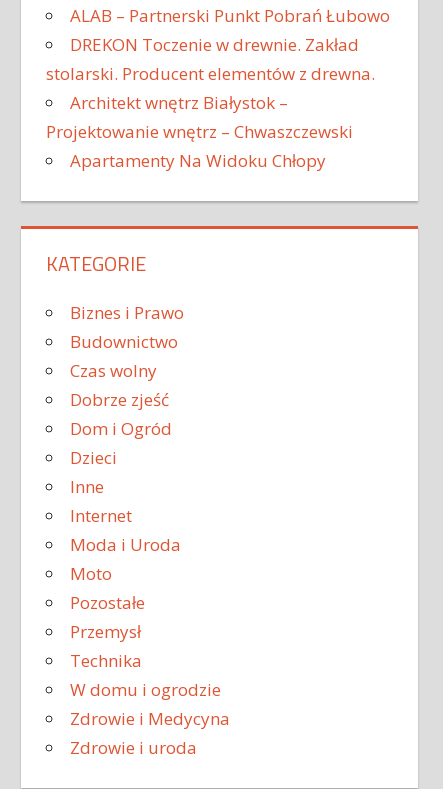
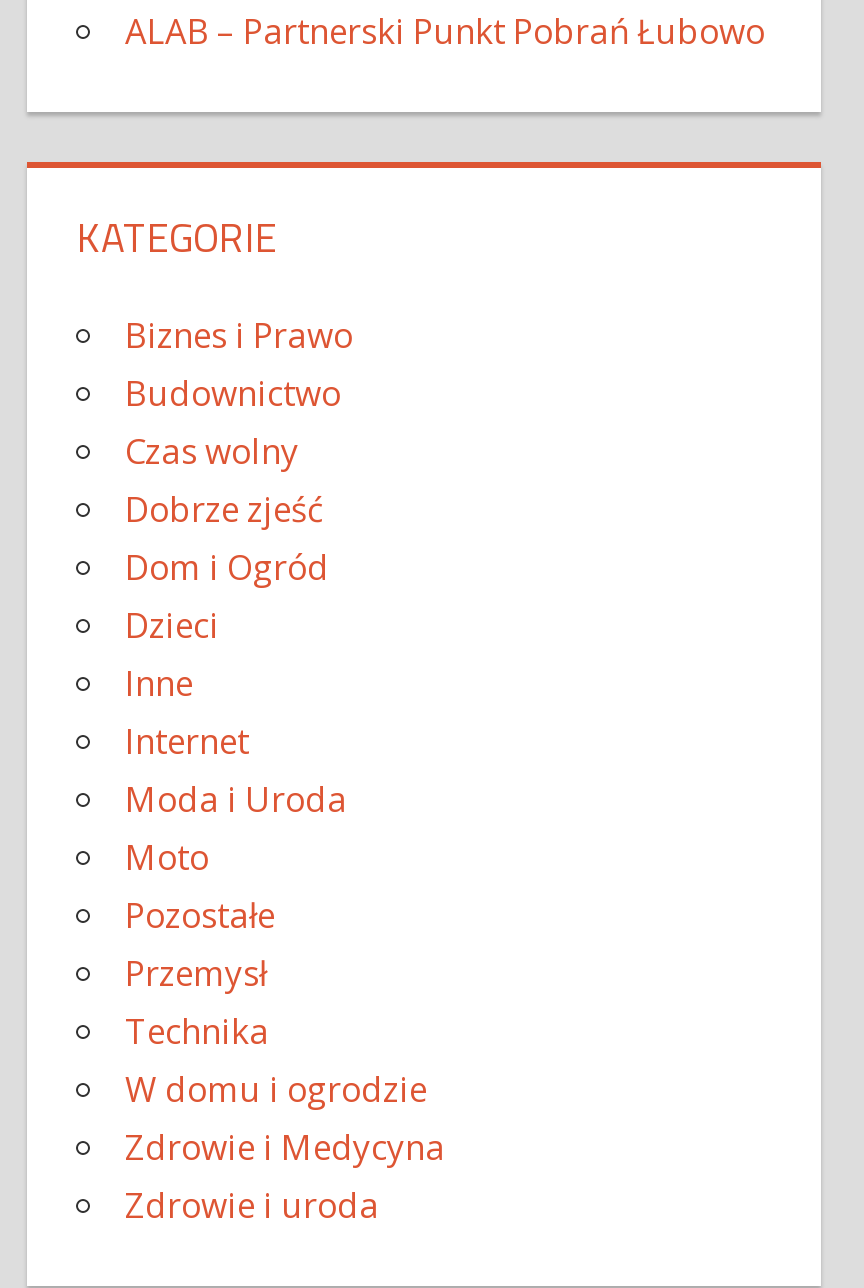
[46,33,375,172] DREKON Toczenie w drewnie. Zakład | stolarski. Producent elementów z drewna. | Architekt wnętrz Białystok – | Projektowanie wnętrz – Chwaszczewski | Apartamenty Na Widoku Chłopy -> none

